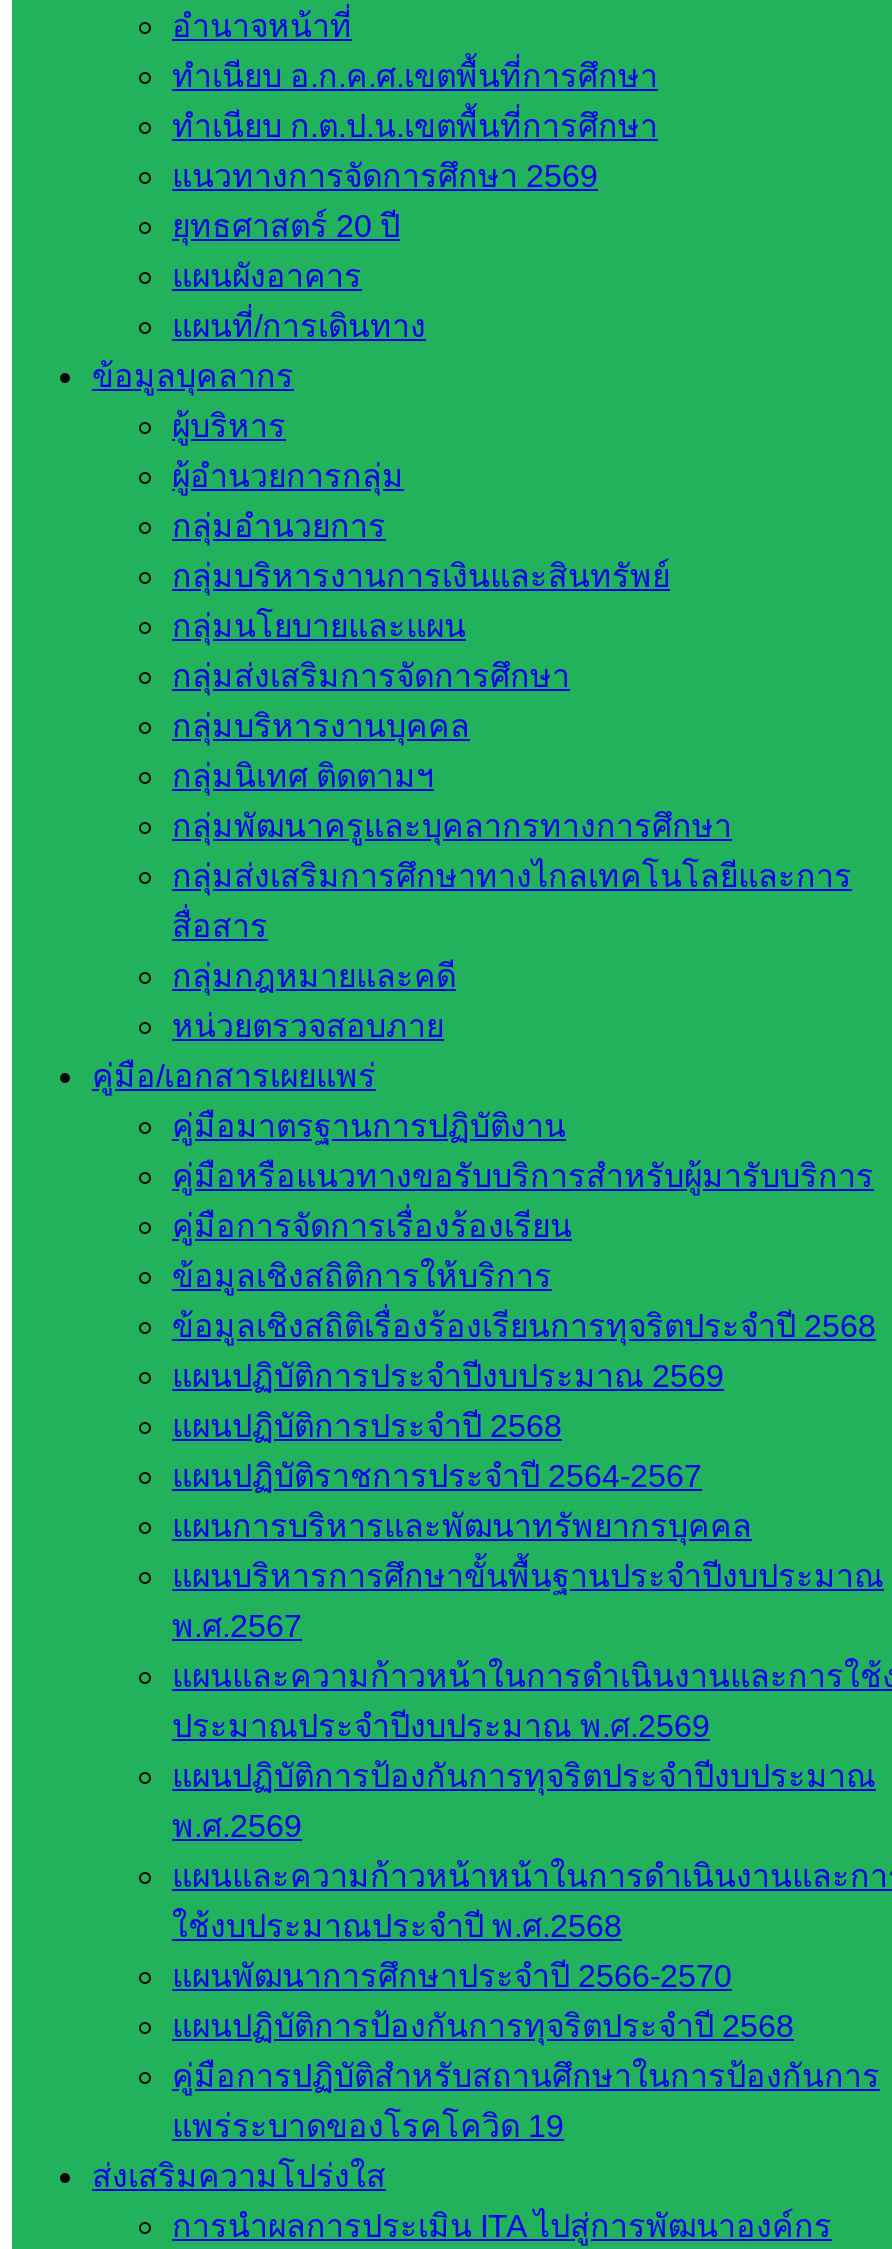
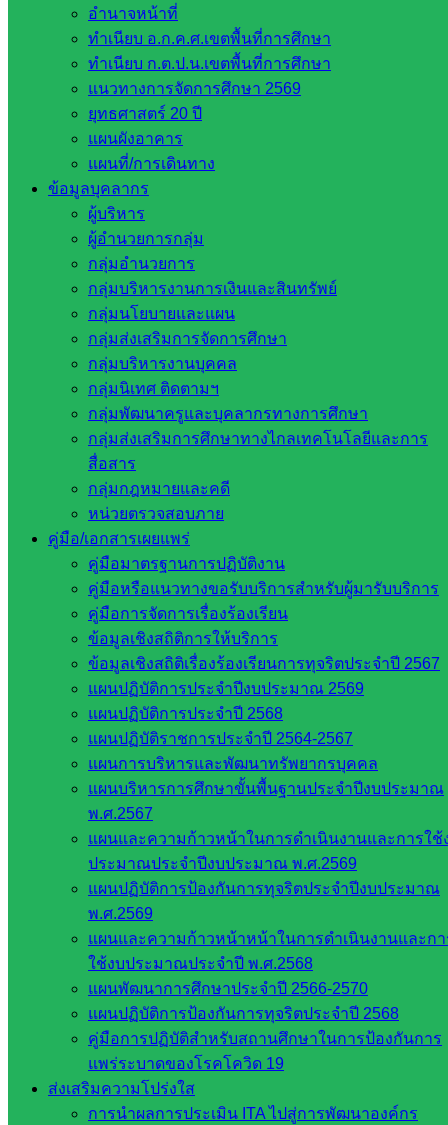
[172,1309,876,1343] ข้อมูลเชิงสถิติเรื่องร้องเรียนการทุจริตประจำปี 2568 -> [88,655,440,672] ข้อมูลเชิงสถิติเรื่องร้องเรียนการทุจริตประจำปี 2567

